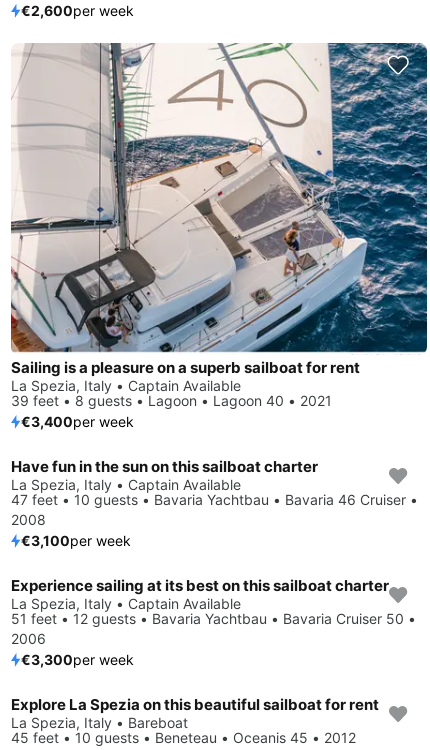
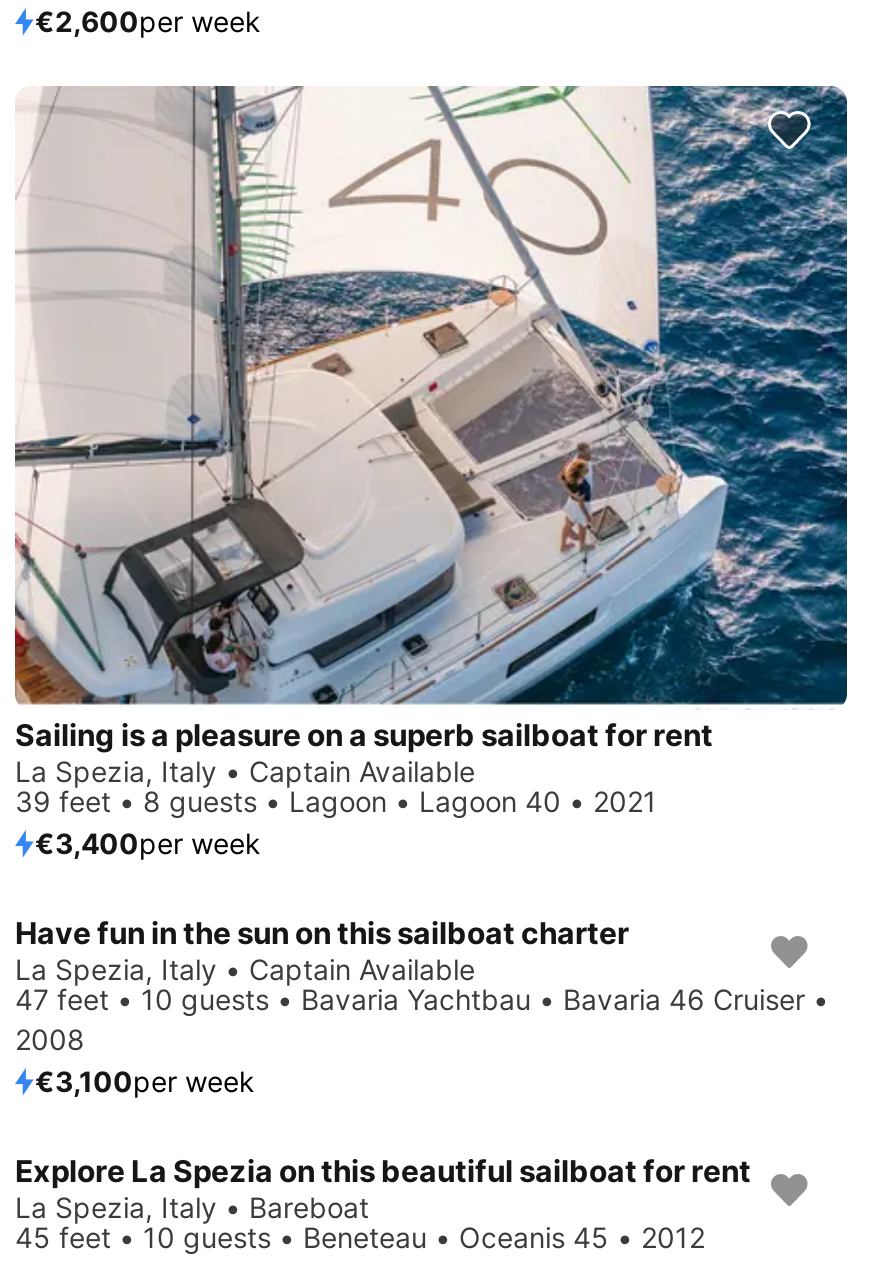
[11,576,416,668] Experience sailing at its best on this sailboat charter | La Spezia, Italy • Captain Available | 51 feet • 12 guests • Bavaria Yachtbau • Bavaria Cruiser 50 • | 2006 | €3,300per week -> none

